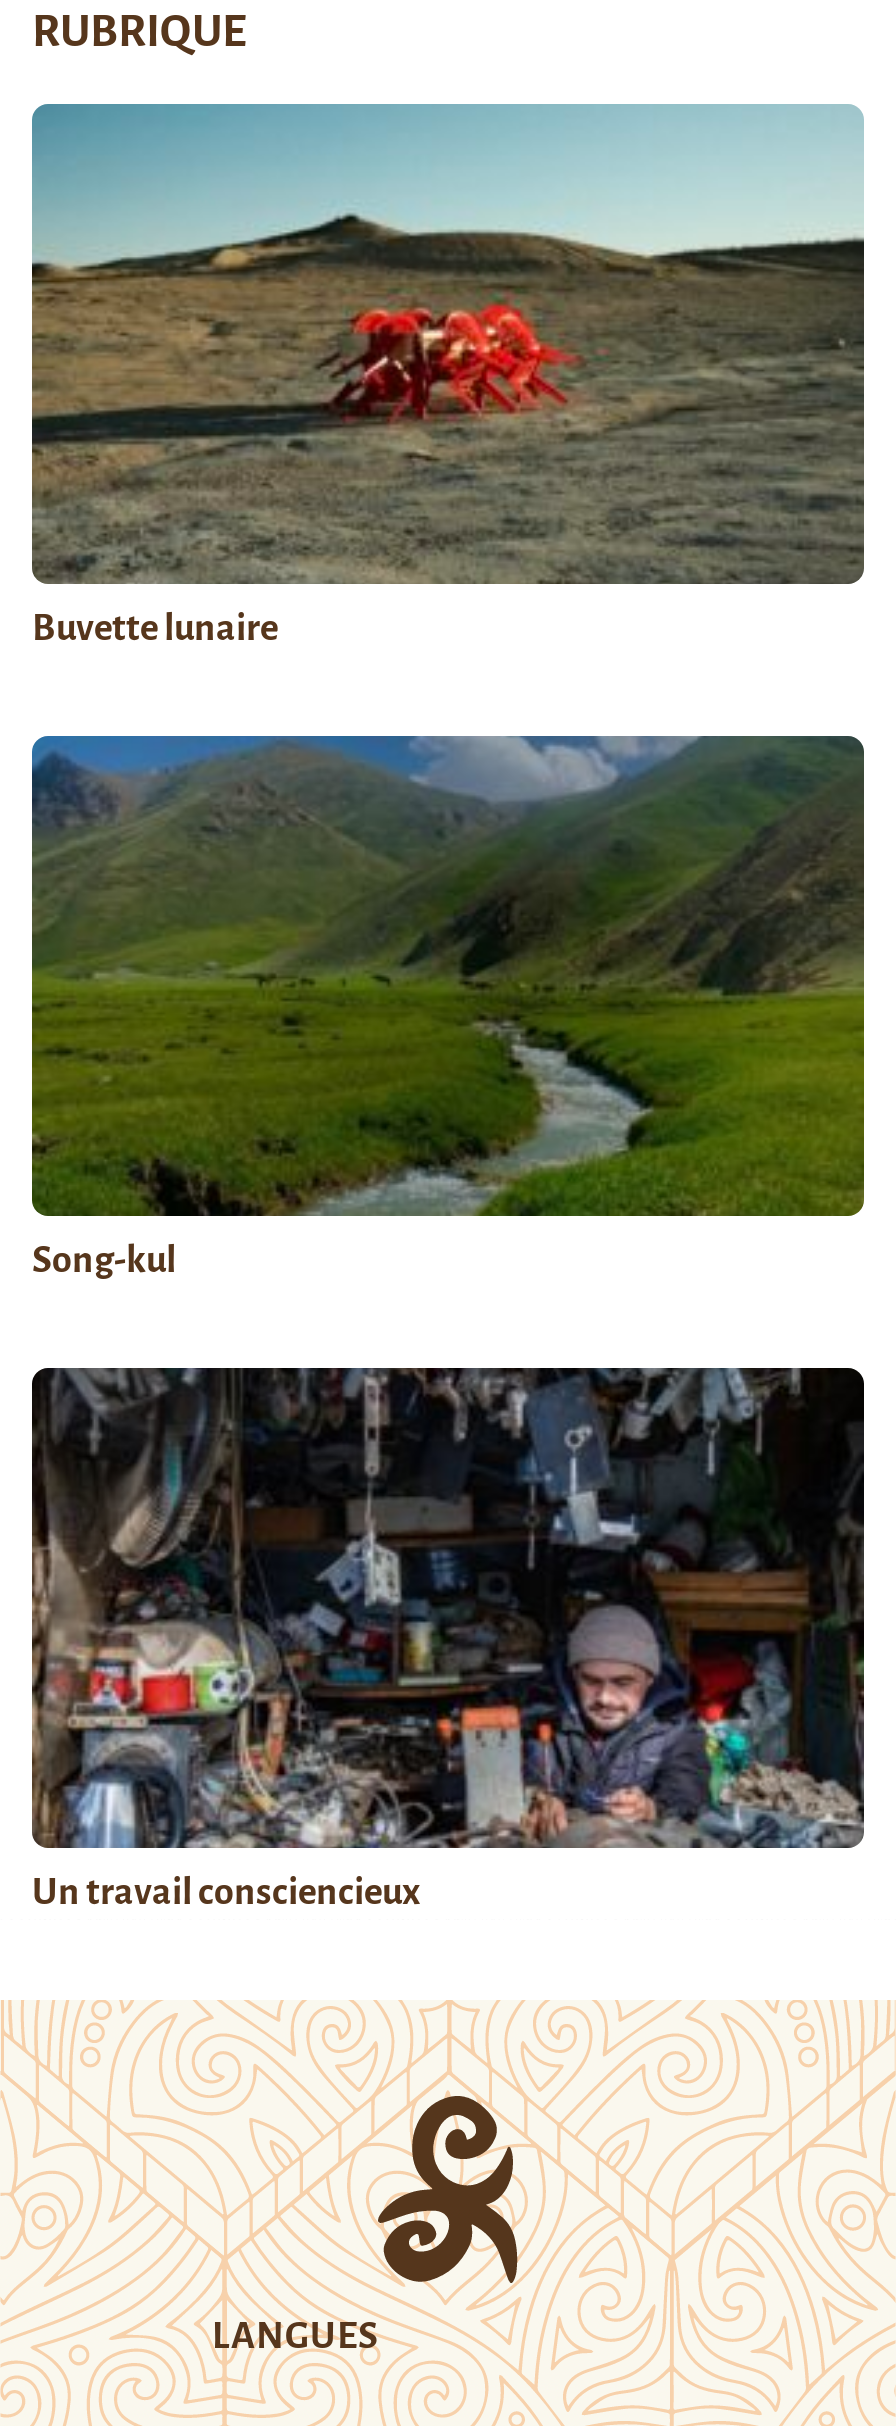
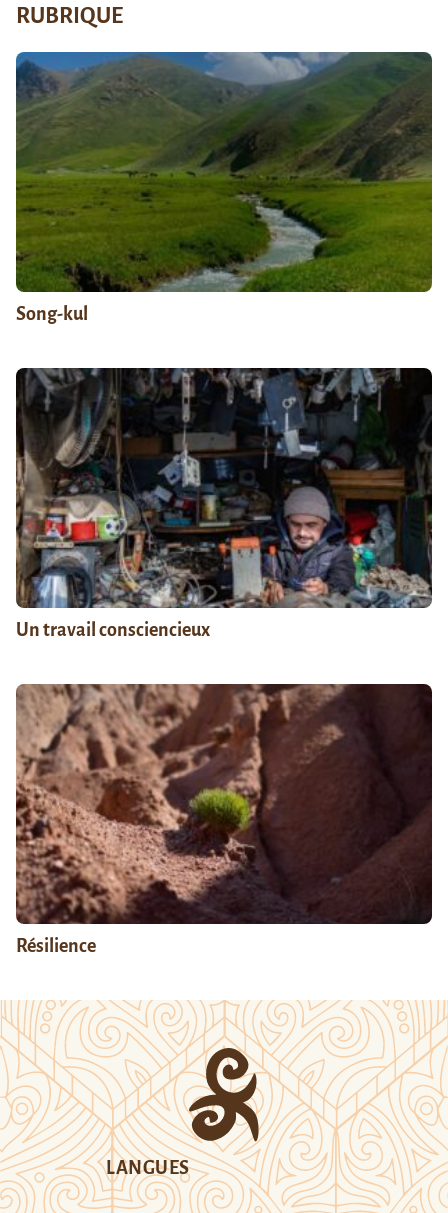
[30,104,864,648] [image] | Buvette lunaire -> none
moved [28,734,866,1912] -> [14,51,433,640]: [image] | Song-kul | Un travail consciencieux
none -> [15,683,432,956] [image] | Résilience

